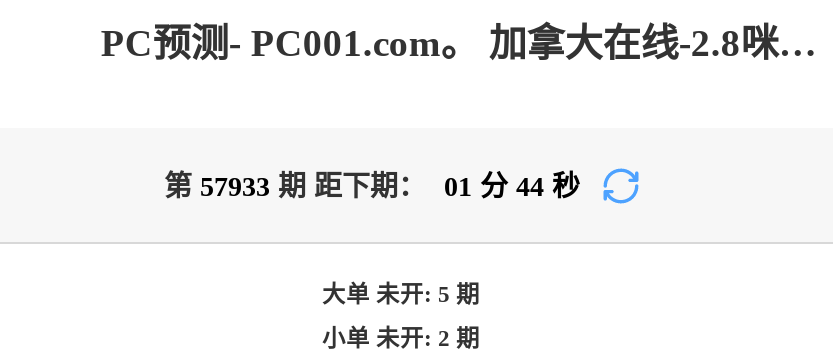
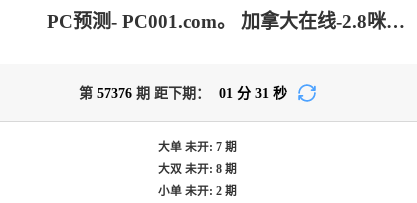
[164,172,580,202] 第57933期 距下期： 01分 44秒 -> [78,86,286,101] 第57376期 距下期： 01分 31秒
[322,282,480,308] 大单未开: 5期 -> [157,141,236,176] 大单未开: 7期 | 大双未开: 8期

